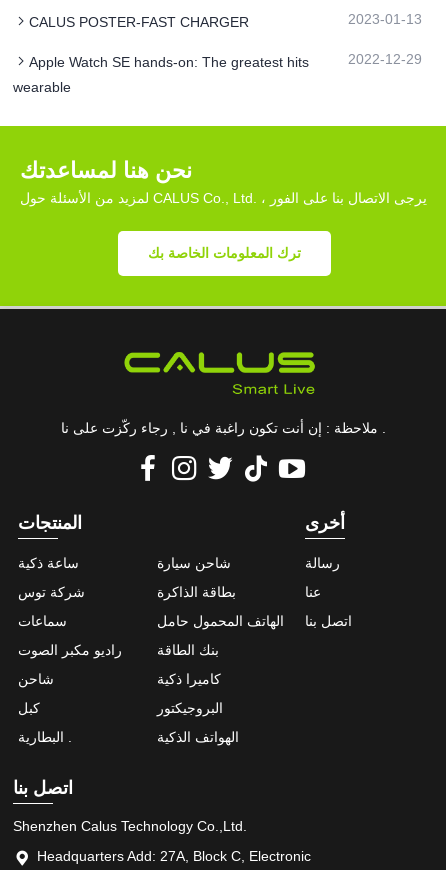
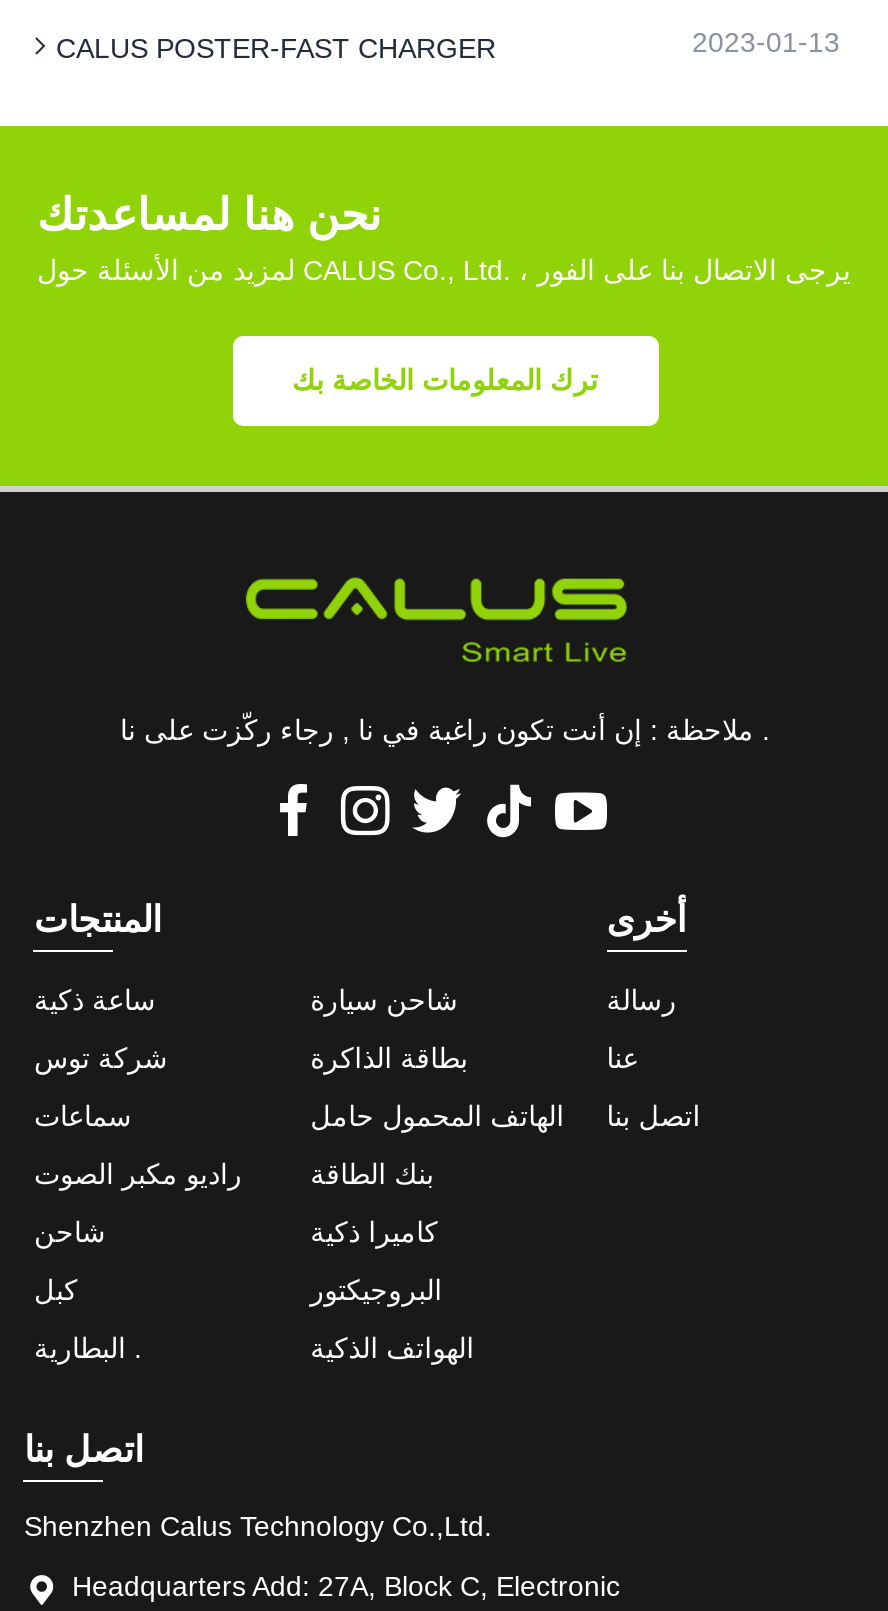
[13,54,309,95] Apple Watch SE hands-on: The greatest hits | wearable -> none
[347,51,421,67] 2022-12-29 -> none

